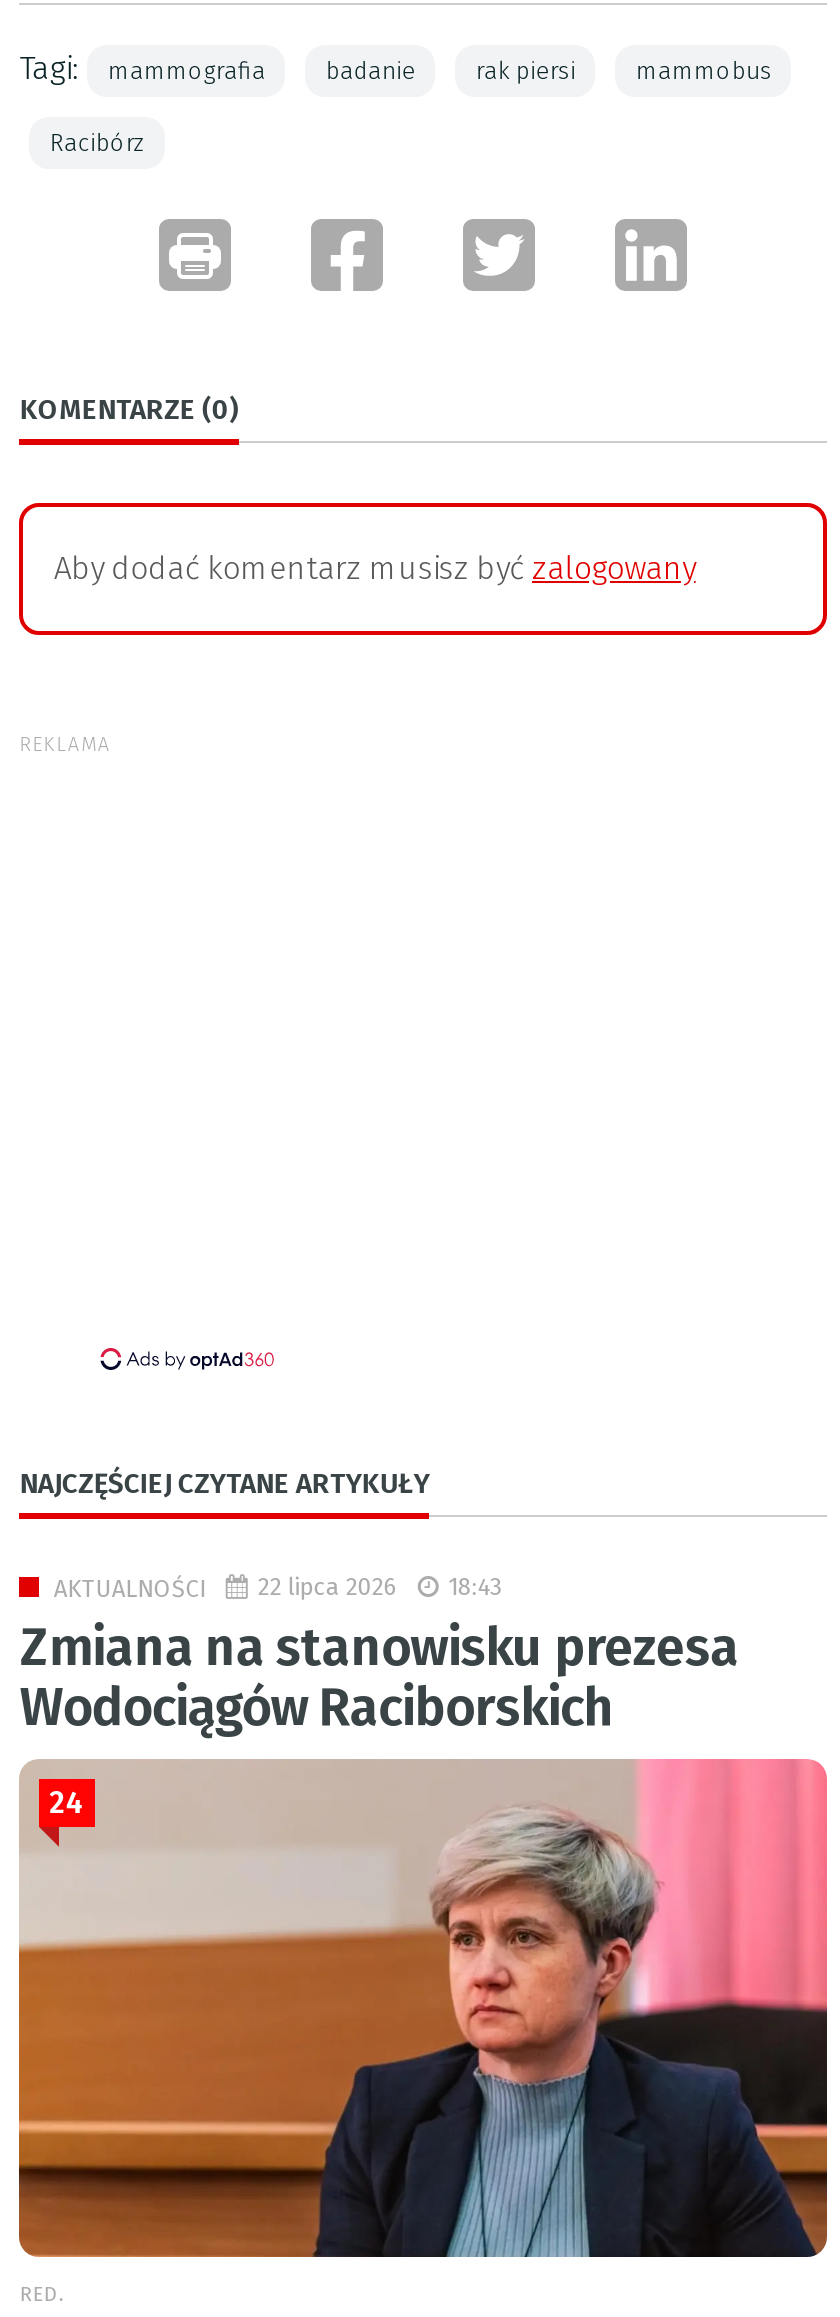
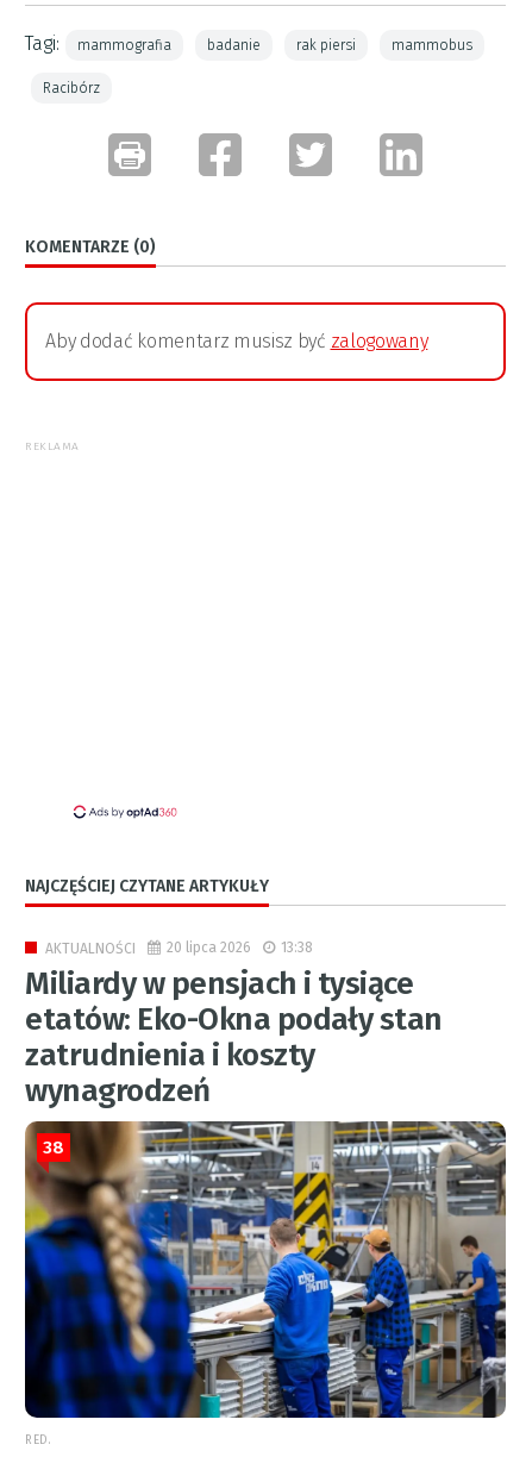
[20,1572,739,1738] 22 lipca 2026 | 18:43 | Zmiana na stanowisku prezesa | Wodociągów Raciborskich -> [25,939,443,1109] 20 lipca 2026 | 13:38 | Miliardy w pensjach i tysiące | etatów: Eko-Okna podały stan | zatrudnienia i koszty | wynagrodzeń
[17,1757,829,2259] [image] | 24 -> [24,1120,507,1419] [image] | 38

